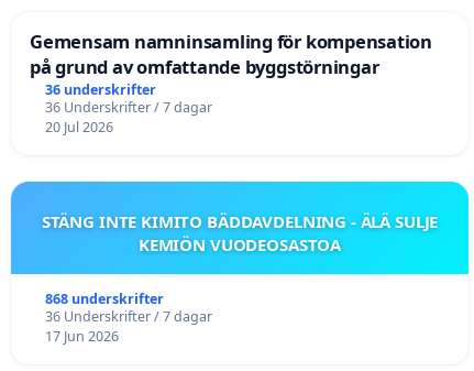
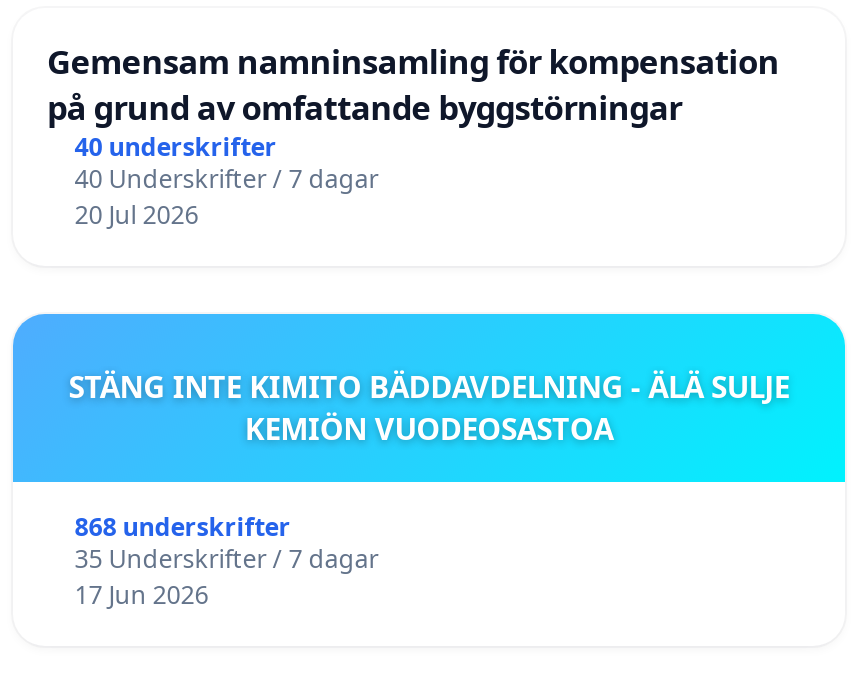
[45,80,156,99] 36 underskrifter -> [75,131,277,165] 40 underskrifter
[45,98,212,117] 36 Underskrifter / 7 dagar -> [75,163,379,197] 40 Underskrifter / 7 dagar
[45,307,212,326] 36 Underskrifter / 7 dagar -> [75,543,379,577] 35 Underskrifter / 7 dagar

